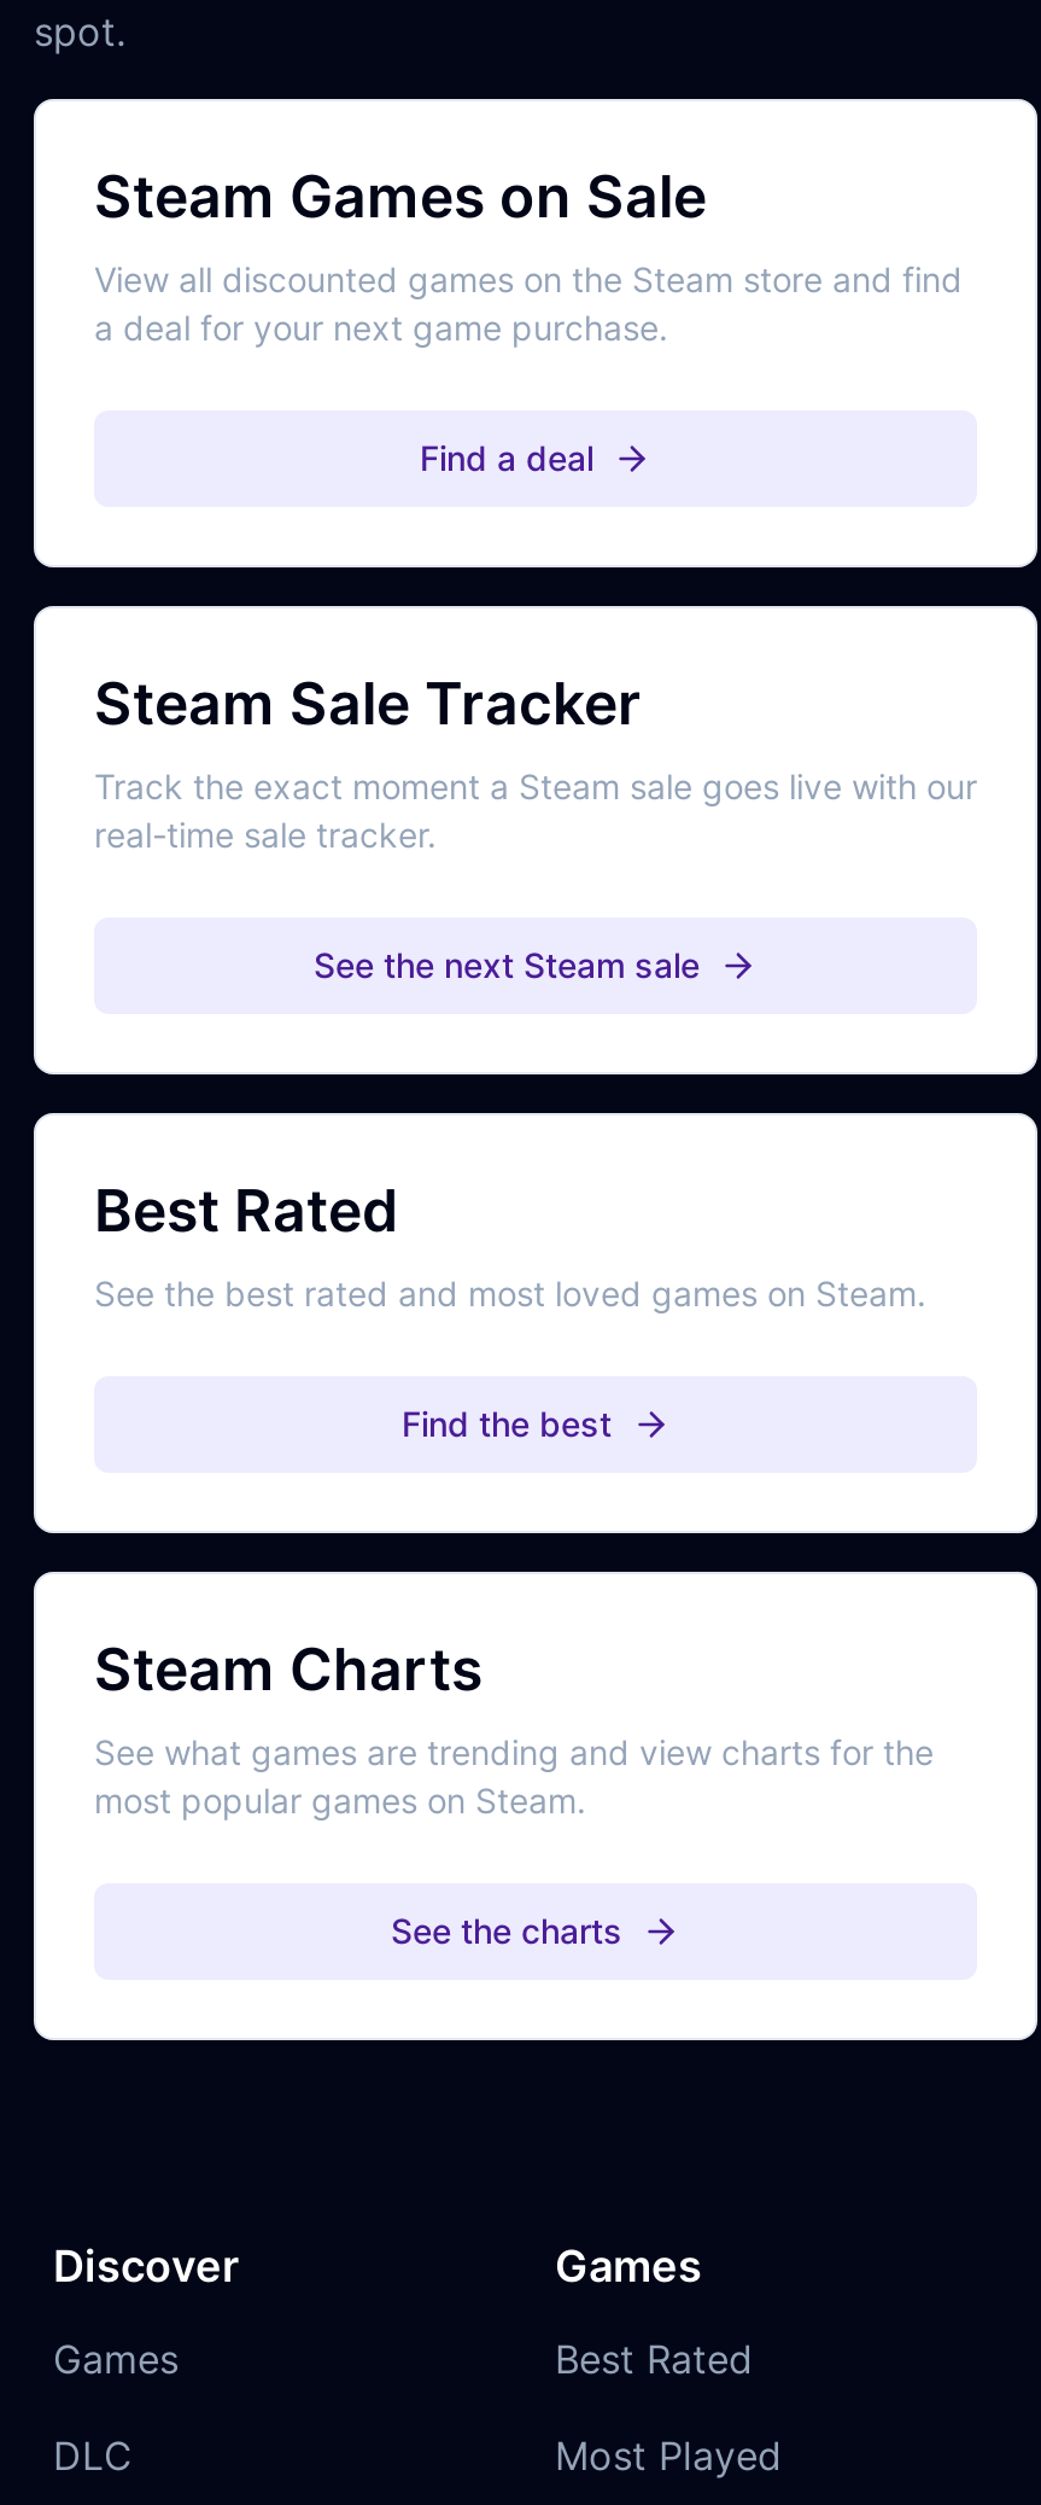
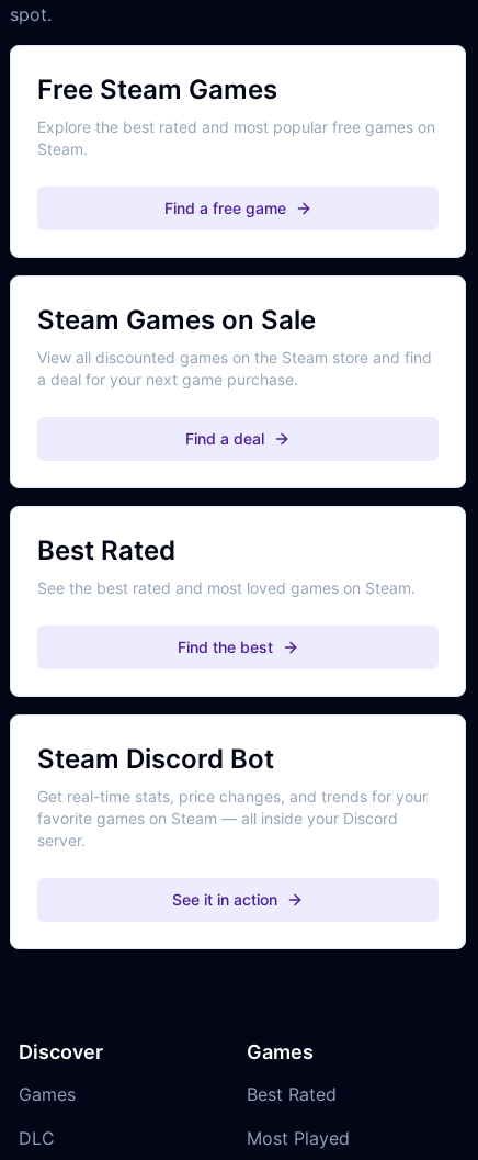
none -> [37,74,435,217] Free Steam Games | Explore the best rated and most popular free games on | Steam. | Find a free game
moved [94,162,963,478] -> [37,304,432,448]: Steam Games on Sale | View all discounted games on the Steam store and find | a deal for your next game purchase. | Find a deal
[94,669,977,985] Steam Sale Tracker | Track the exact moment a Steam sale goes live with our | real-time sale tracker. | See the next Steam sale -> none
[94,1635,934,1821] Steam Charts | See what games are trending and view charts for the | most popular games on Steam. -> [37,743,428,849] Steam Discord Bot | Get real-time stats, price changes, and trends for your | favorite games on Steam — all inside your Discord | server.
[391,1910,622,1951] See the charts -> [172,890,277,909] See it in action

